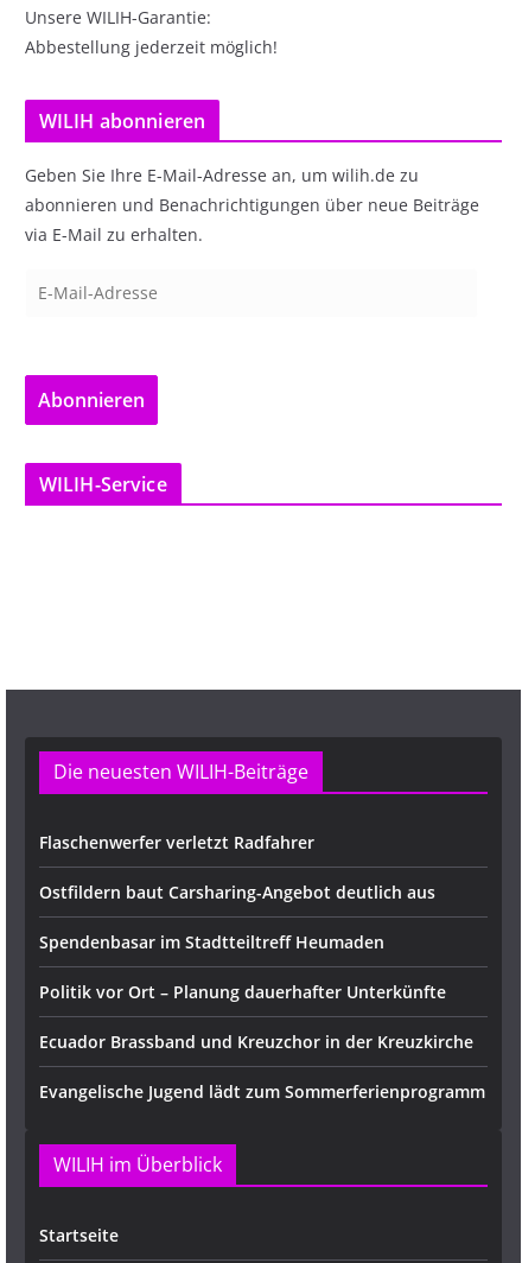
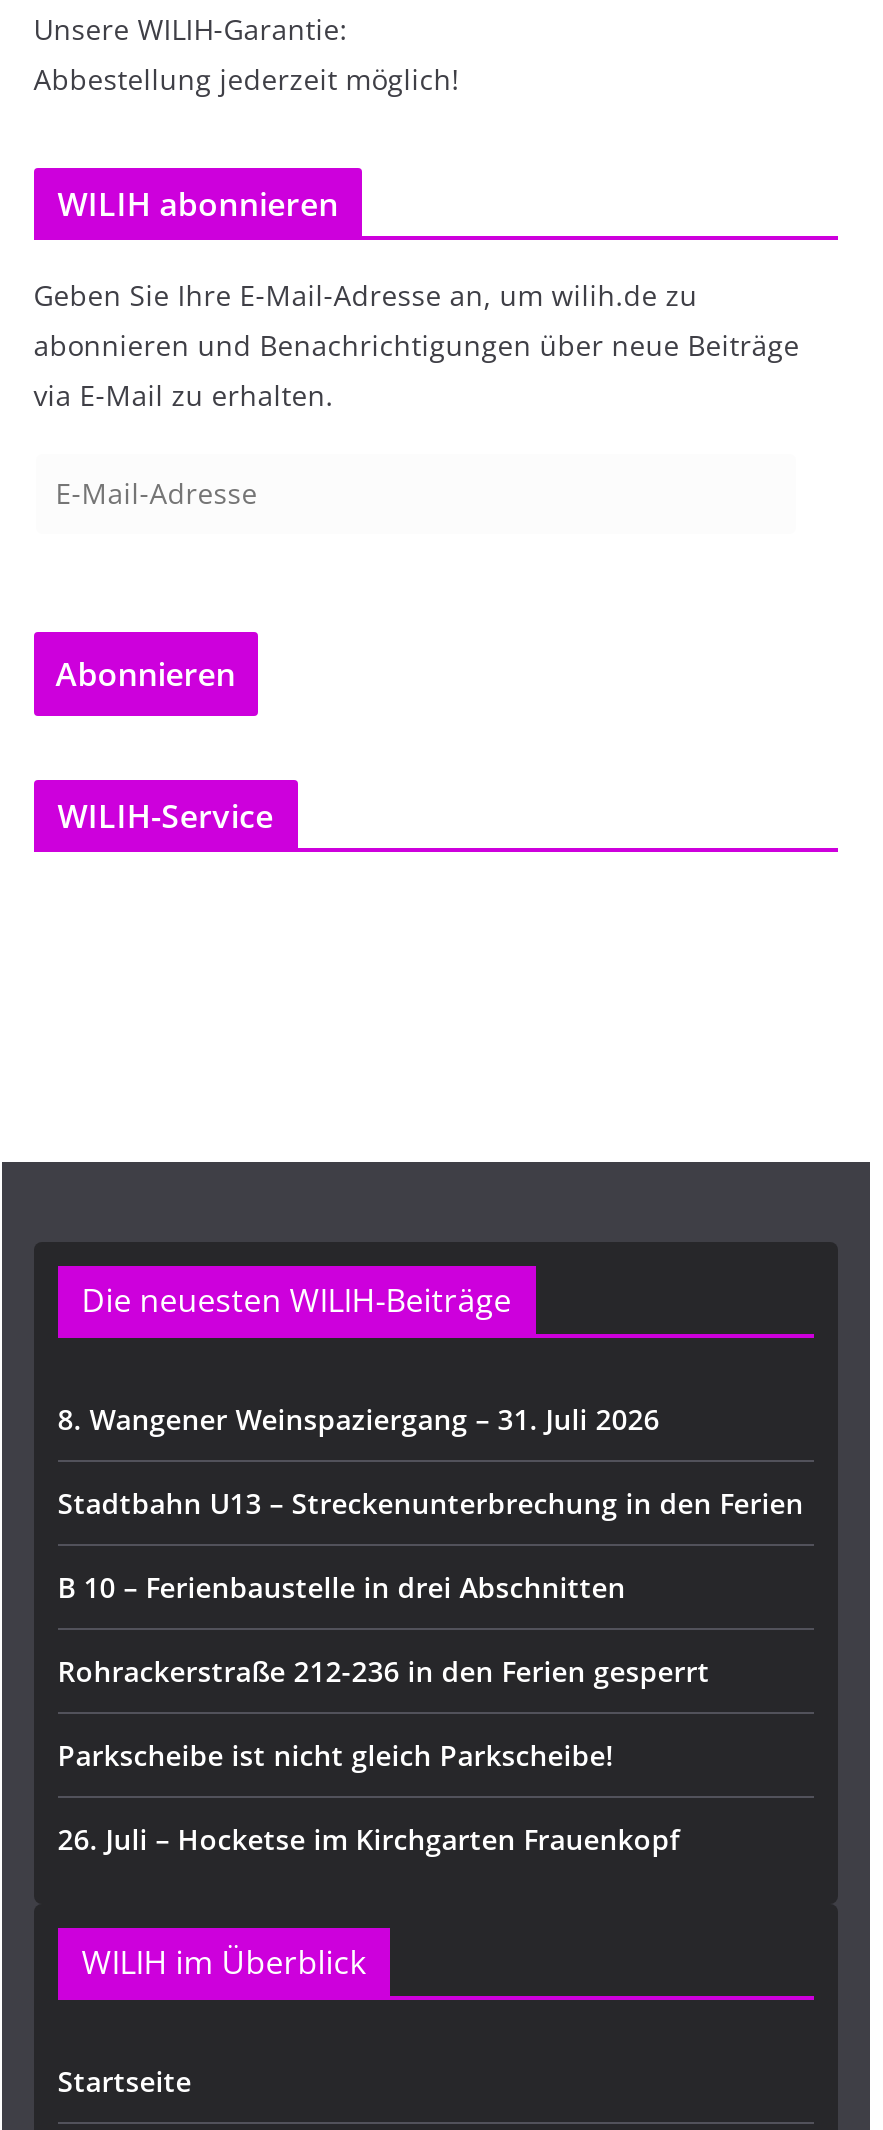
[39,831,314,853] Flaschenwerfer verletzt Radfahrer -> [57,1400,659,1438] 8. Wangener Weinspaziergang – 31. Juli 2026
[39,881,435,903] Ostfildern baut Carsharing-Angebot deutlich aus -> [57,1484,803,1522] Stadtbahn U13 – Streckenunterbrechung in den Ferien
[39,931,384,953] Spendenbasar im Stadtteiltreff Heumaden -> [57,1568,625,1606] B 10 – Ferienbaustelle in drei Abschnitten
[39,980,446,1003] Politik vor Ort – Planung dauerhafter Unterkünfte -> [57,1652,709,1690] Rohrackerstraße 212-236 in den Ferien gesperrt
[39,1030,473,1053] Ecuador Brassband und Kreuzchor in der Kreuzkirche -> [57,1736,613,1774] Parkscheibe ist nicht gleich Parkscheibe!
[39,1080,485,1103] Evangelische Jugend lädt zum Sommerferienprogramm -> [57,1820,679,1858] 26. Juli – Hocketse im Kirchgarten Frauenkopf

